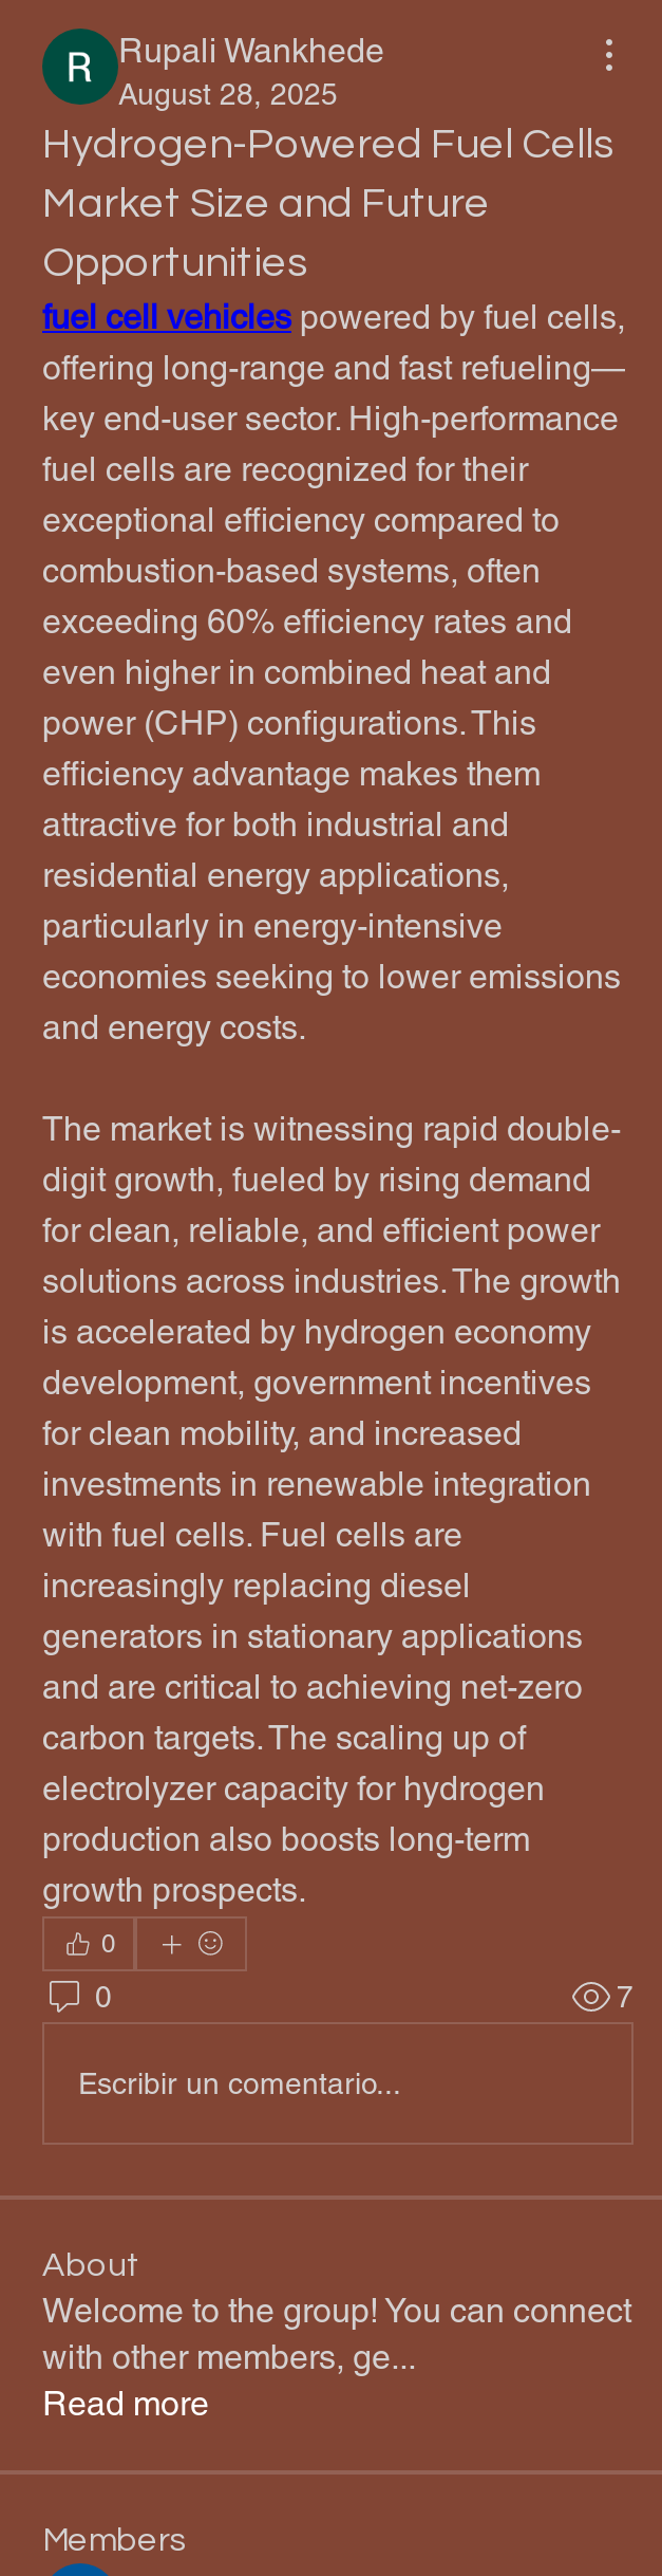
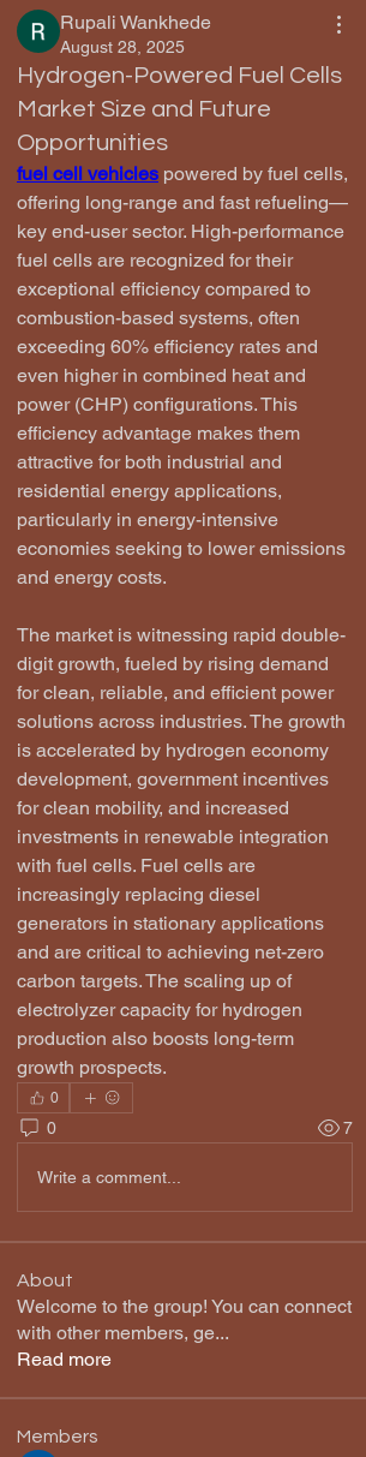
[78,2065,401,2099] Escribir un comentario... -> [37,1167,181,1186] Write a comment...

